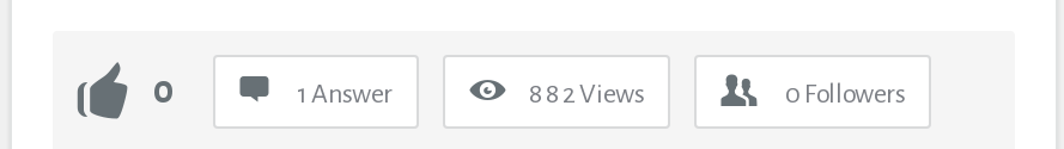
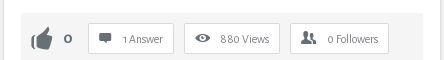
[529,79,644,107] 882Views -> [220,33,269,45] 880Views

